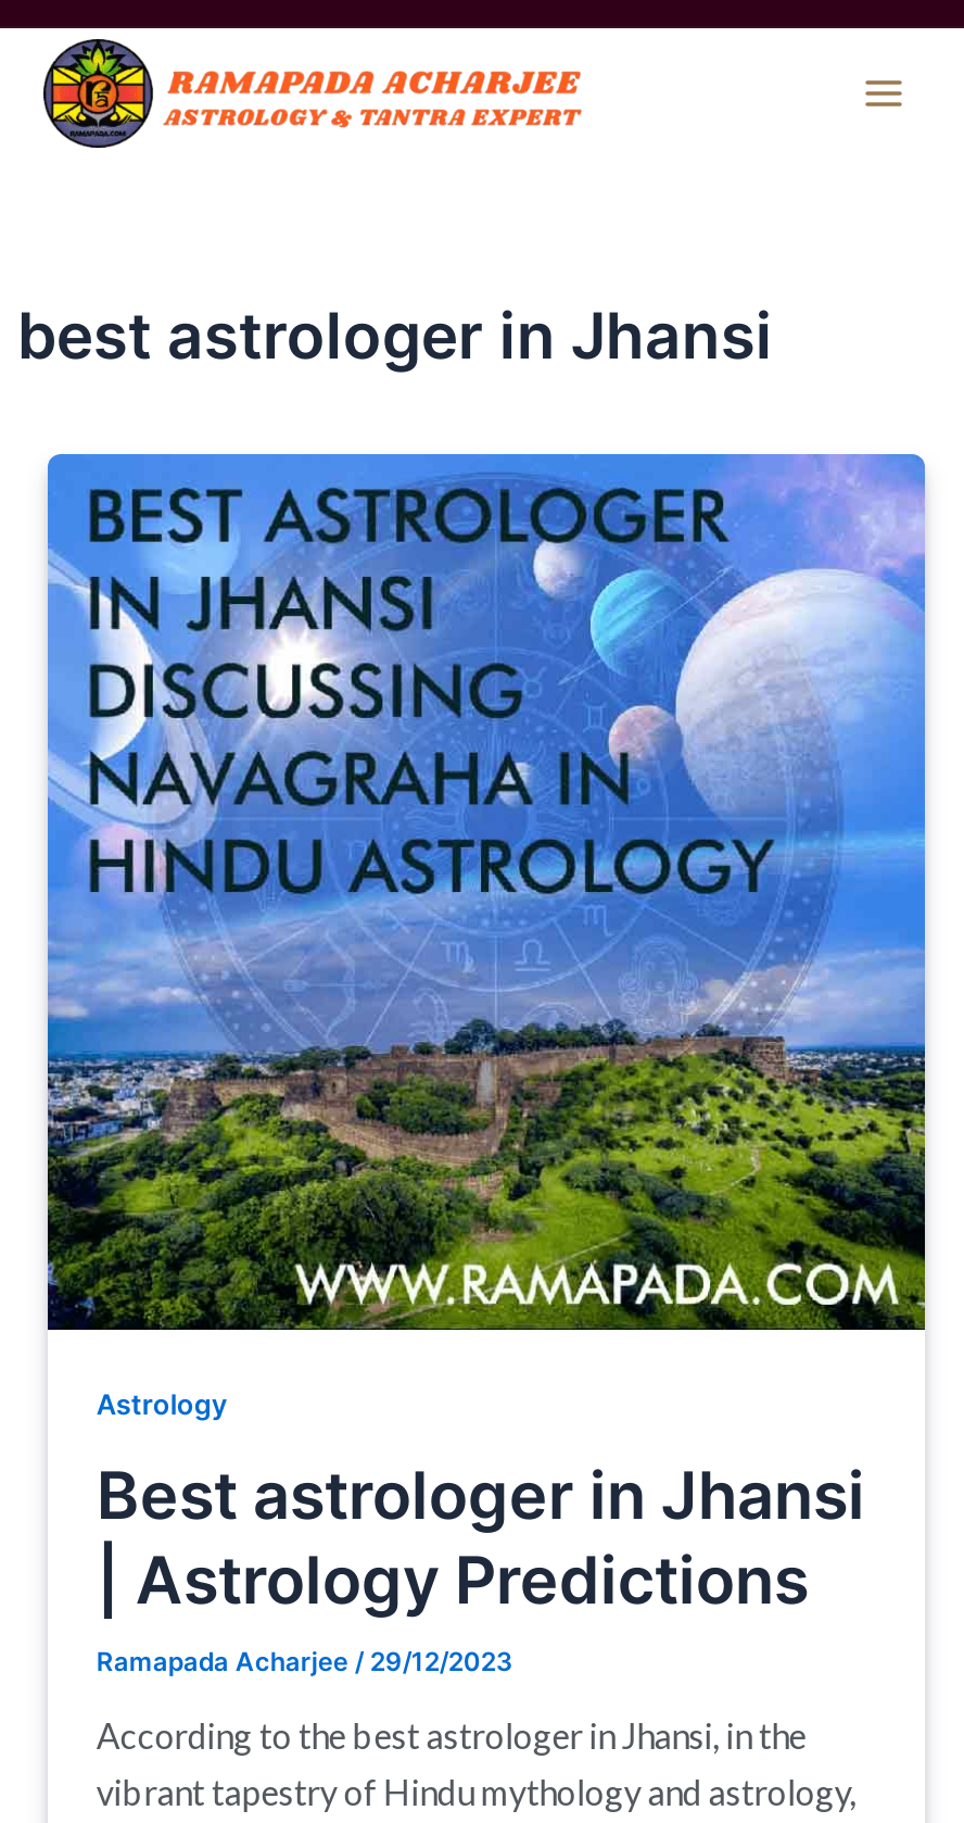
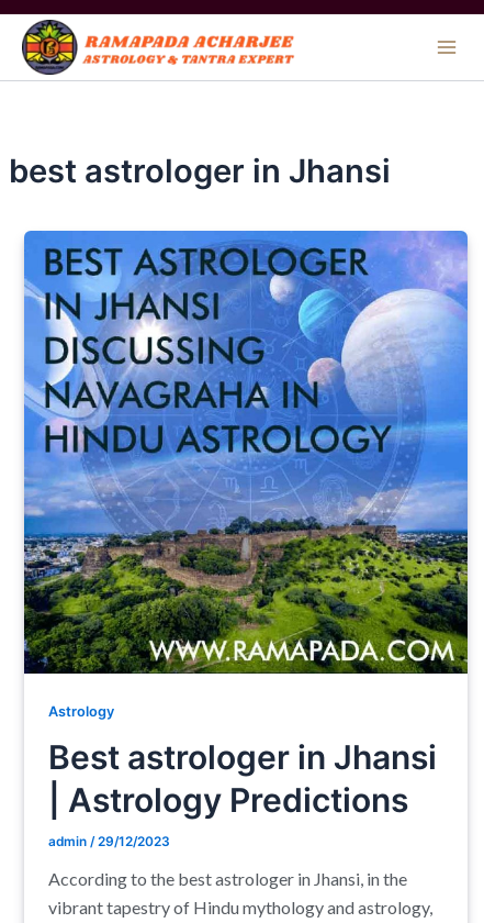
[96,1647,513,1678] Ramapada Acharjee / 29/12/2023 -> [49,834,170,850] admin / 29/12/2023

